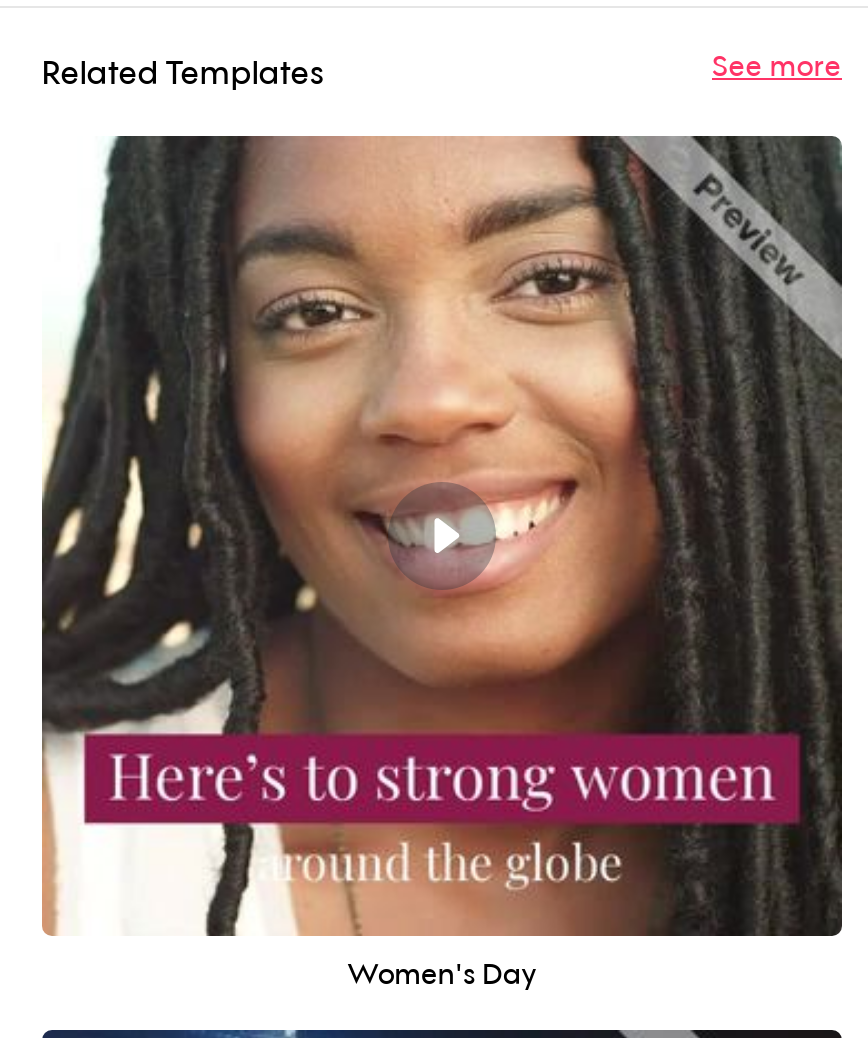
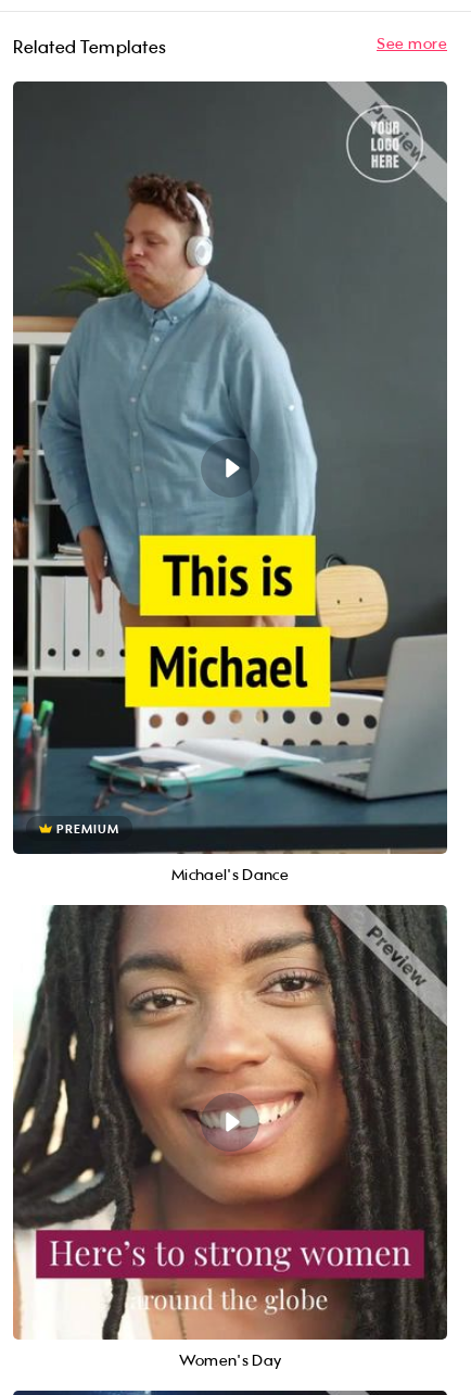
none -> [12,80,448,883] [image] | PREMIUM | Michael's Dance

